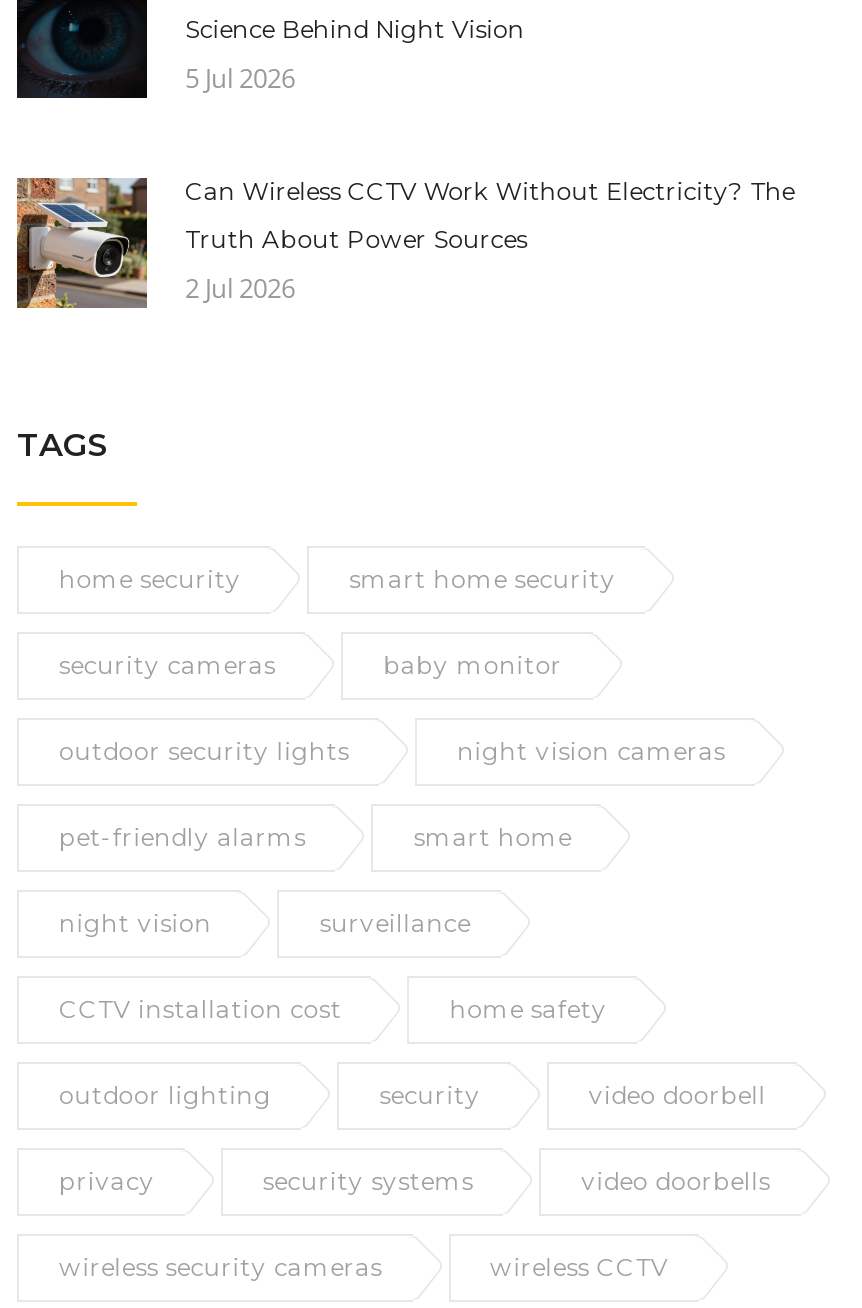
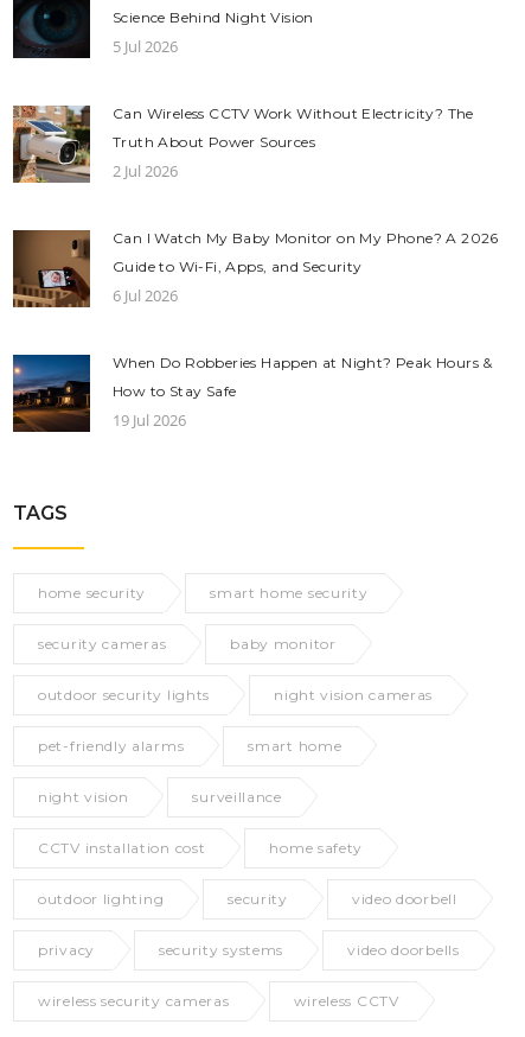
none -> [12,229,499,431] [image] | Can I Watch My Baby Monitor on My Phone? A 2026 | Guide to Wi-Fi, Apps, and Security | 6 Jul 2026 | When Do Robberies Happen at Night? Peak Hours & | How to Stay Safe | 19 Jul 2026
none -> [12,354,91,433] [image]

